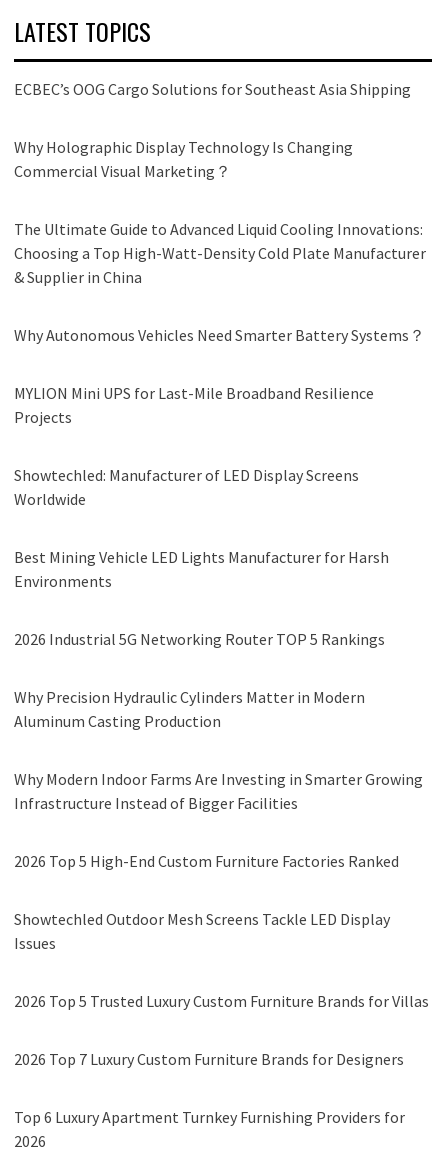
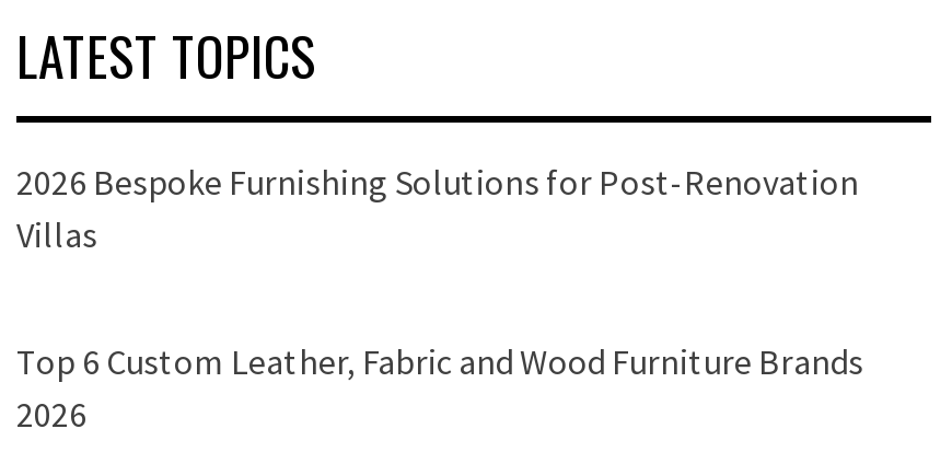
[14,79,429,1127] ECBEC’s OOG Cargo Solutions for Southeast Asia Shipping | Why Holographic Display Technology Is Changing | Commercial Visual Marketing？ | The Ultimate Guide to Advanced Liquid Cooling Innovations: | Choosing a Top High-Watt-Density Cold Plate Manufacturer | & Supplier in China | Why Autonomous Vehicles Need Smarter Battery Systems？ | MYLION Mini UPS for Last-Mile Broadband Resilience | Projects | Showtechled: Manufacturer of LED Display Screens | Worldwide | Best Mining Vehicle LED Lights Manufacturer for Harsh | Environments | 2026 Industrial 5G Networking Router TOP 5 Rankings | Why Precision Hydraulic Cylinders Matter in Modern | Aluminum Casting Production | Why Modern Indoor Farms Are Investing in Smarter Growing | Infrastructure Instead of Bigger Facilities | 2026 Top 5 High-End Custom Furniture Factories Ranked | Showtechled Outdoor Mesh Screens Tackle LED Display | Issues | 2026 Top 5 Trusted Luxury Custom Furniture Brands for Villas | 2026 Top 7 Luxury Custom Furniture Brands for Designers | Top 6 Luxury Apartment Turnkey Furnishing Providers for -> [16,160,863,383] 2026 Bespoke Furnishing Solutions for Post-Renovation | Villas | Top 6 Custom Leather, Fabric and Wood Furniture Brands

